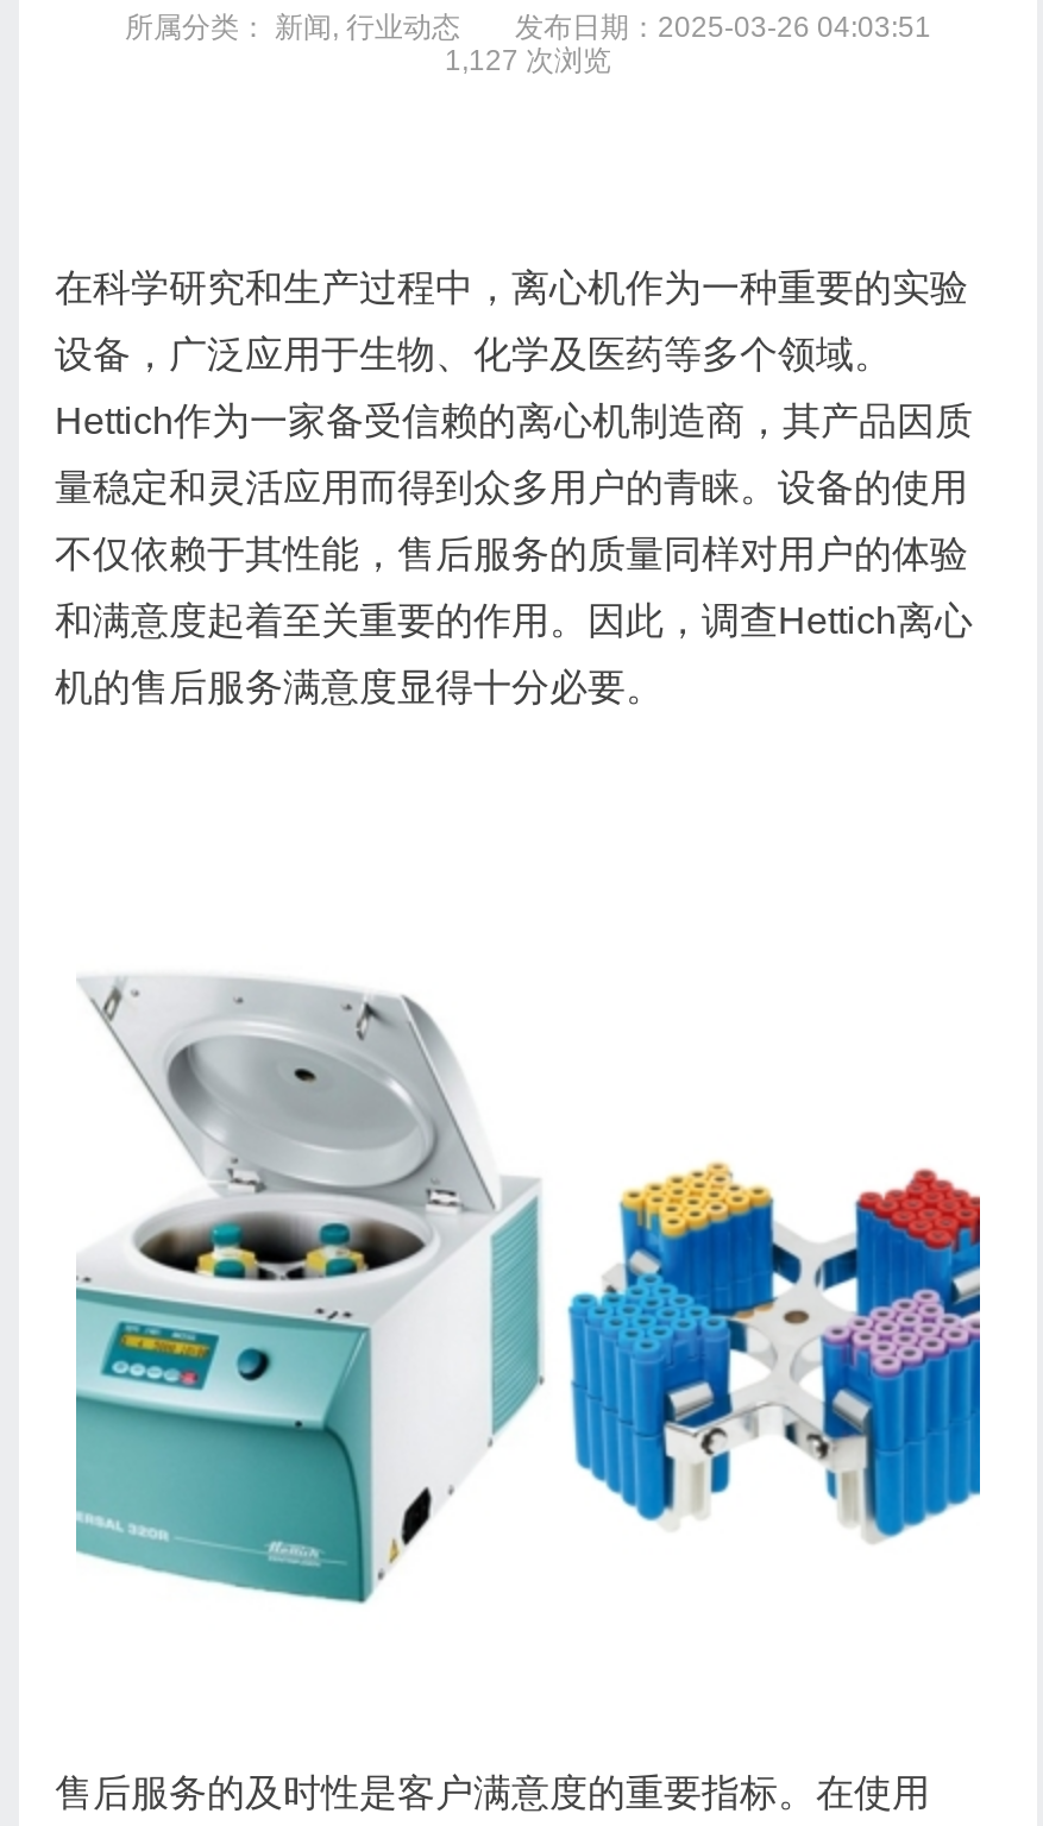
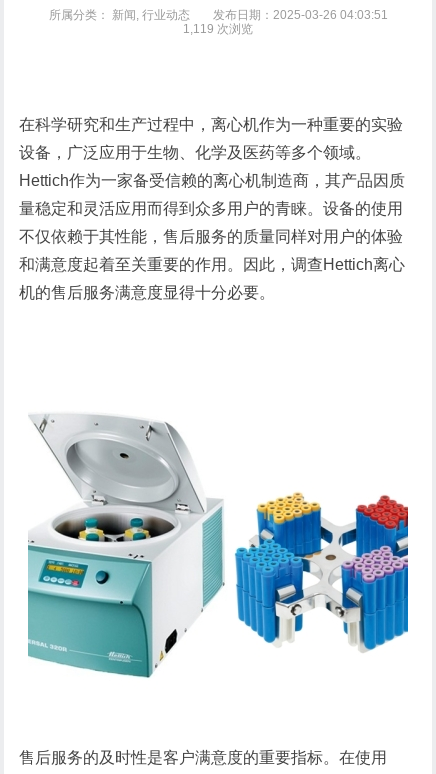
[445,45,611,78] 1,127 次浏览 -> [183,22,253,36] 1,119 次浏览

